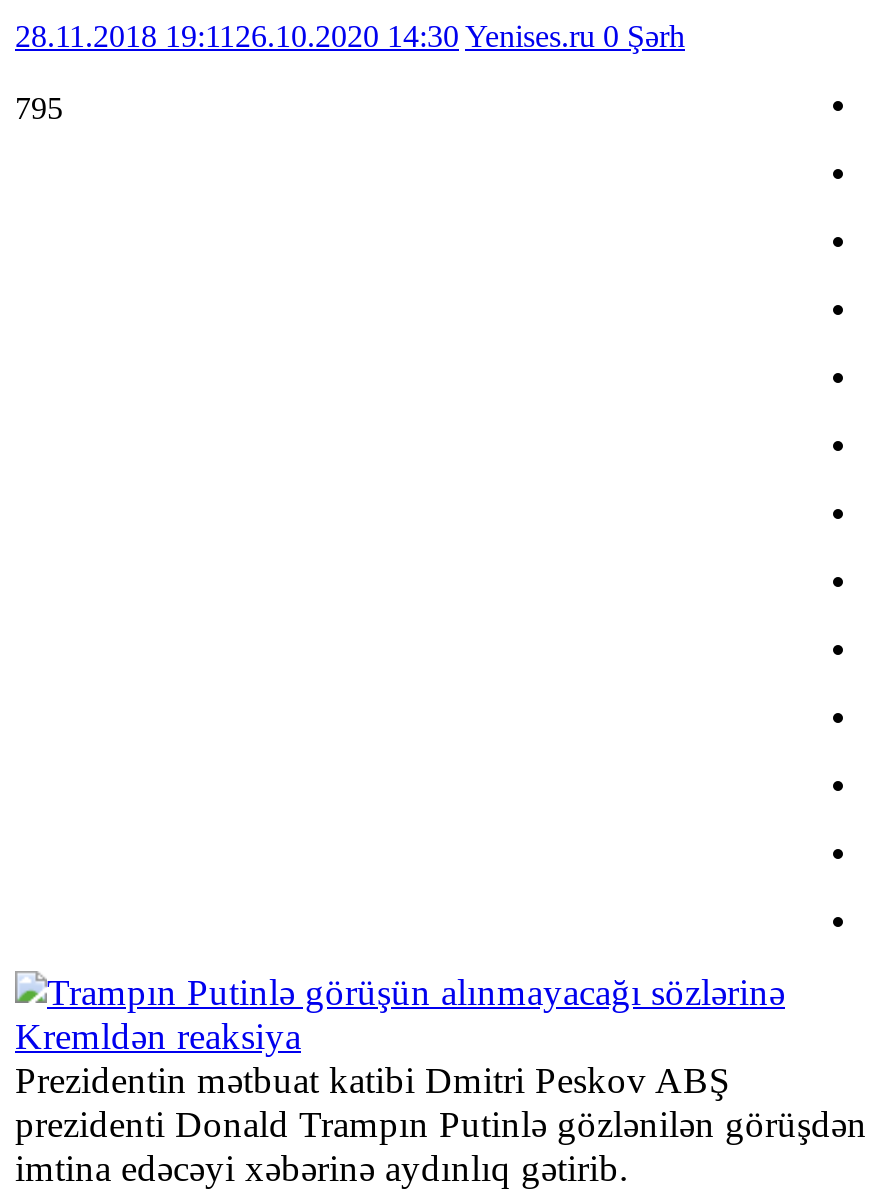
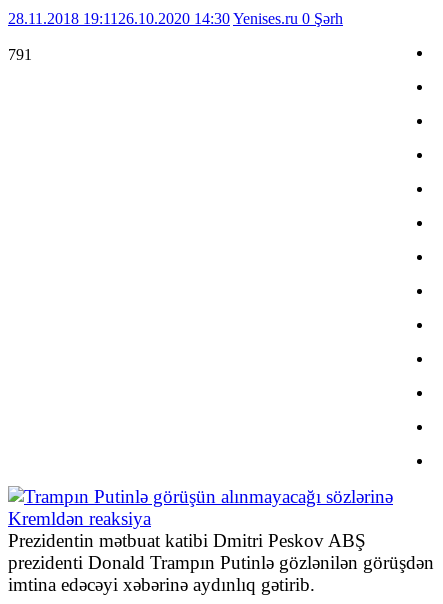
[15,91,63,125] 795 -> [8,46,32,63] 791

